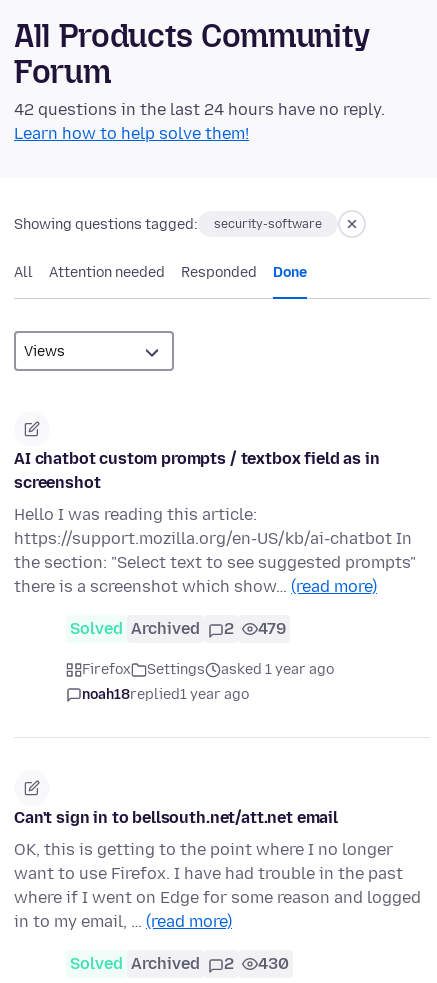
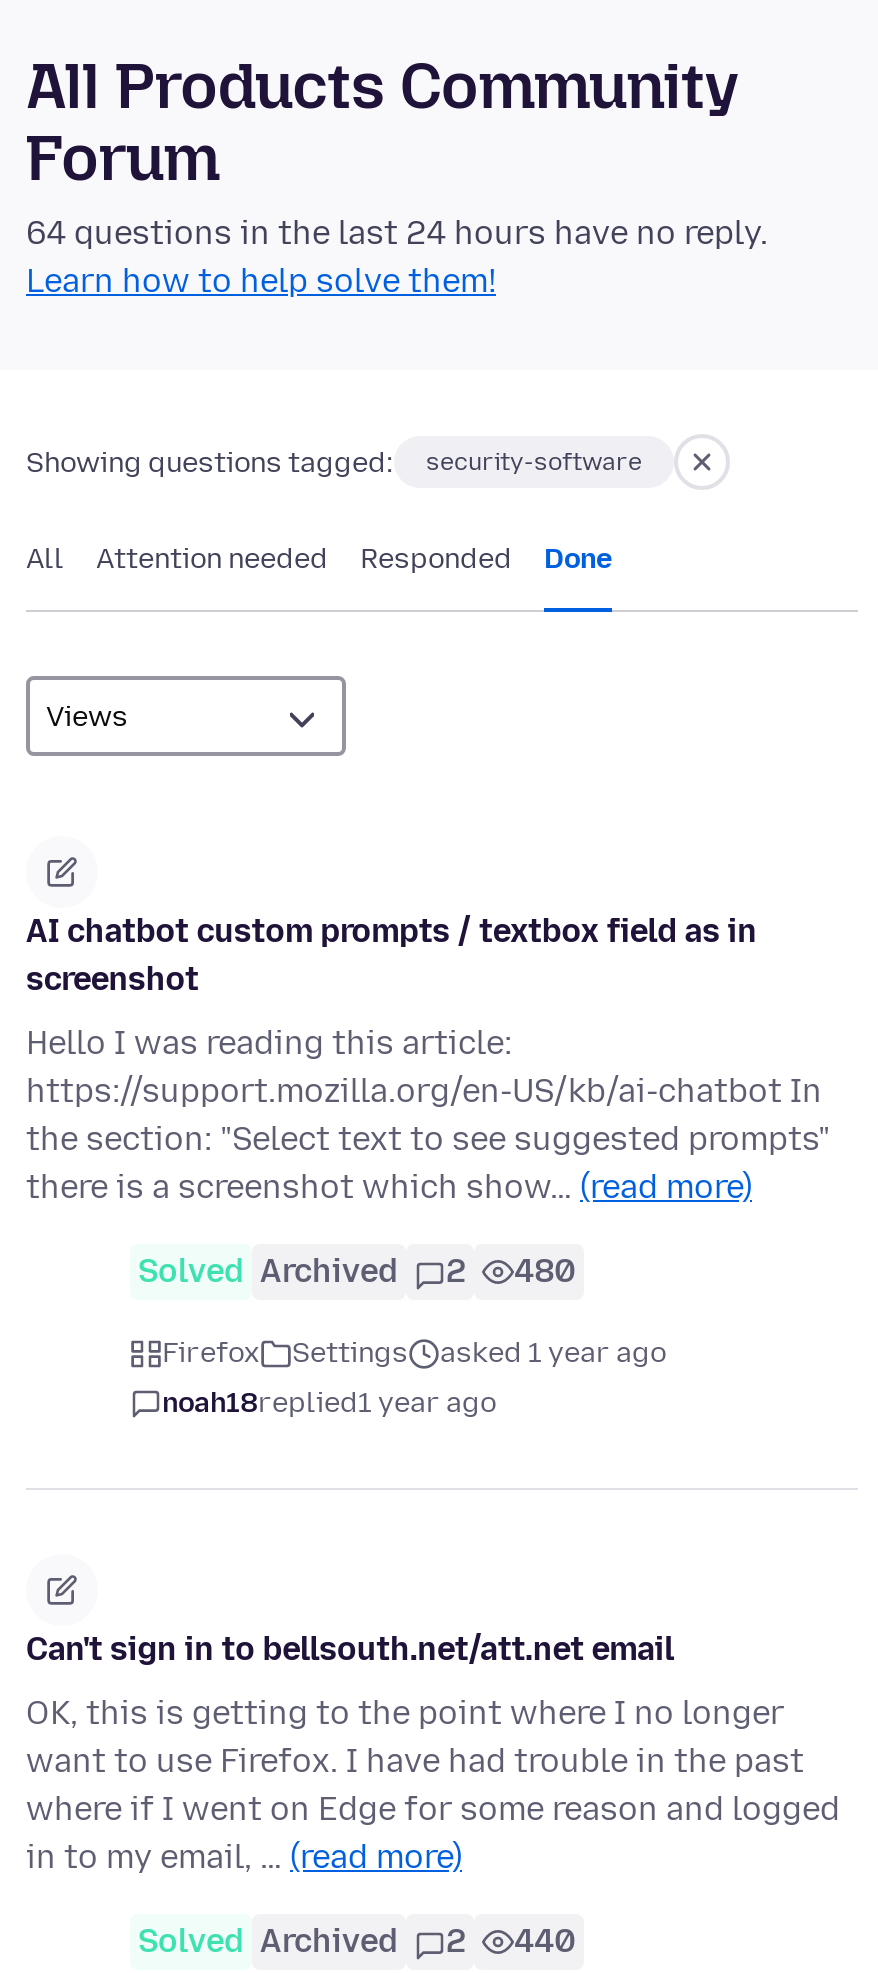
[14,100,385,119] 42 questions in the last 24 hours have no reply. -> [26,215,768,253] 64 questions in the last 24 hours have no reply.
[70,619,286,638] Solved Archived 2 479 -> [138,1253,576,1291] Solved Archived 2 480
[70,954,289,973] Solved Archived 2 430 -> [138,1923,576,1961] Solved Archived 2 440

